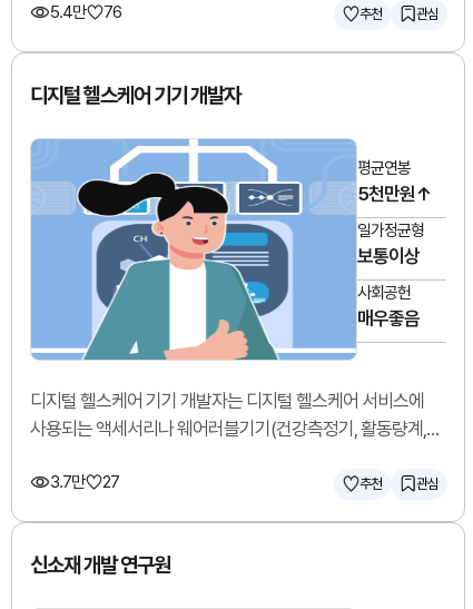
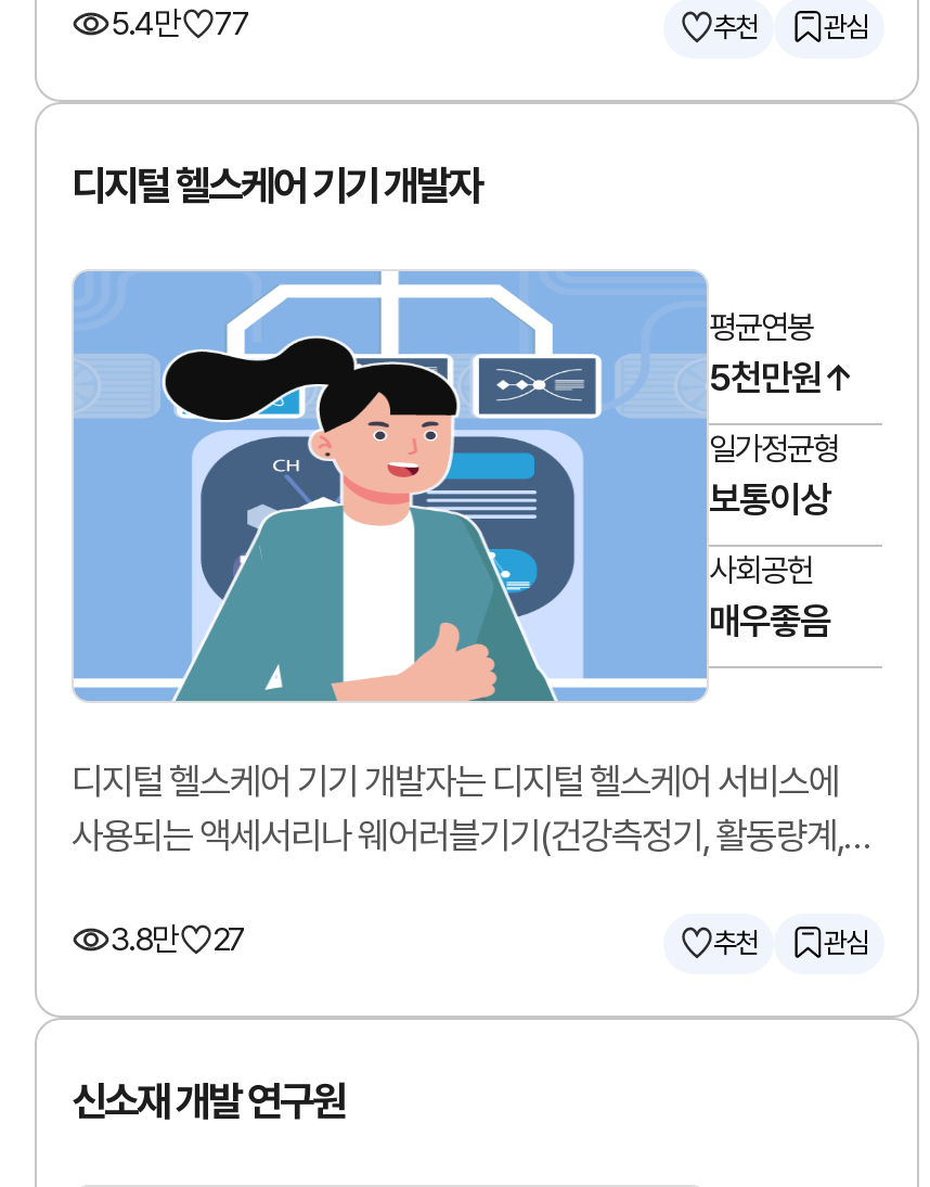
[50,2,121,22] 5.4만 76 -> [111,4,249,43] 5.4만 77
[50,472,119,492] 3.7만 27 -> [111,920,245,959] 3.8만 27

